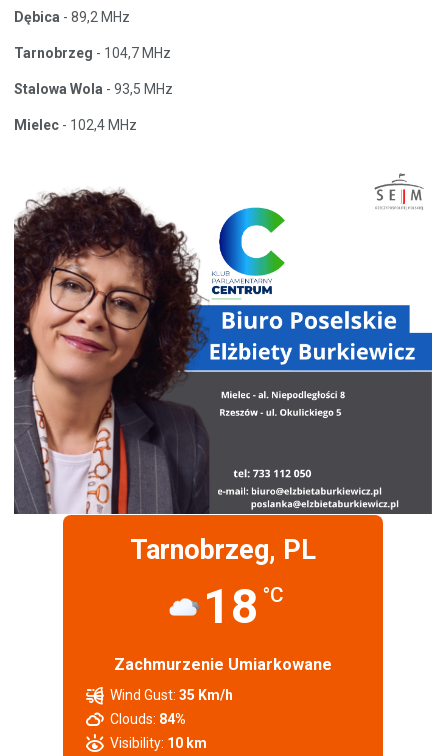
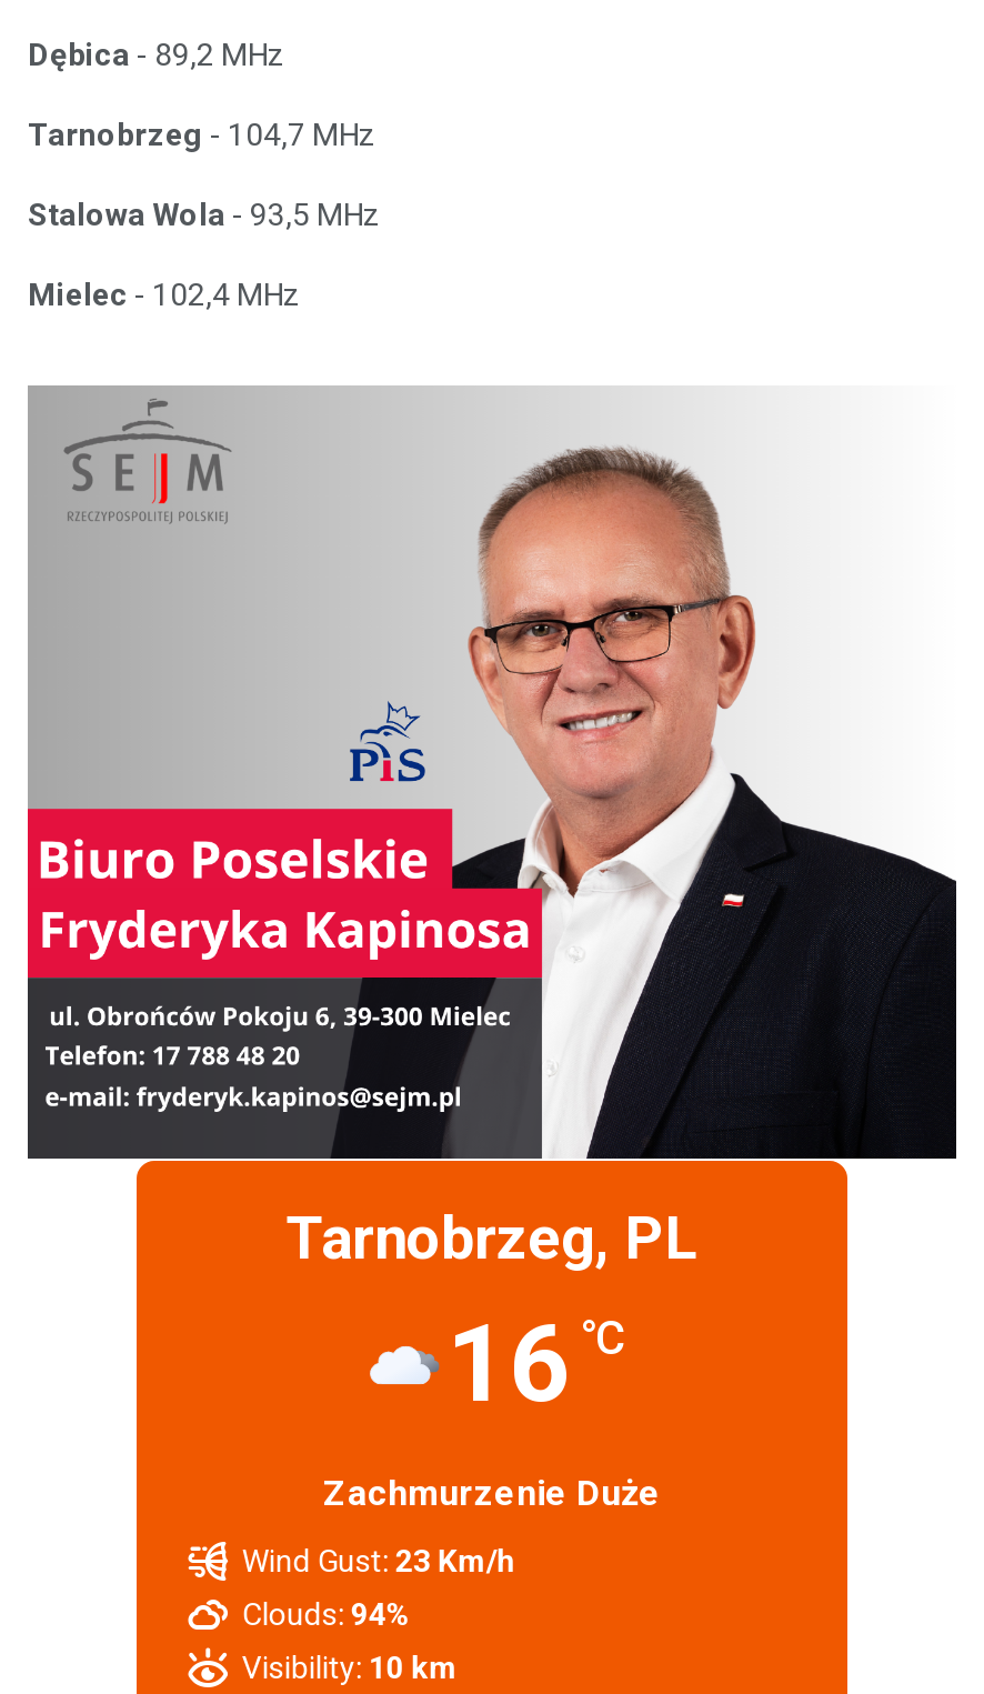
[13,167,433,515] [image] -> [26,385,956,1161] [image]
[202,578,283,635] 18 °C -> [446,1301,626,1427] 16 °C
[114,655,332,674] Zachmurzenie Umiarkowane -> [323,1472,661,1514] Zachmurzenie Duże
[110,687,233,703] Wind Gust: 35 Km/h -> [242,1543,515,1578] Wind Gust: 23 Km/h
[110,711,186,727] Clouds: 84% -> [242,1596,411,1632] Clouds: 94%

